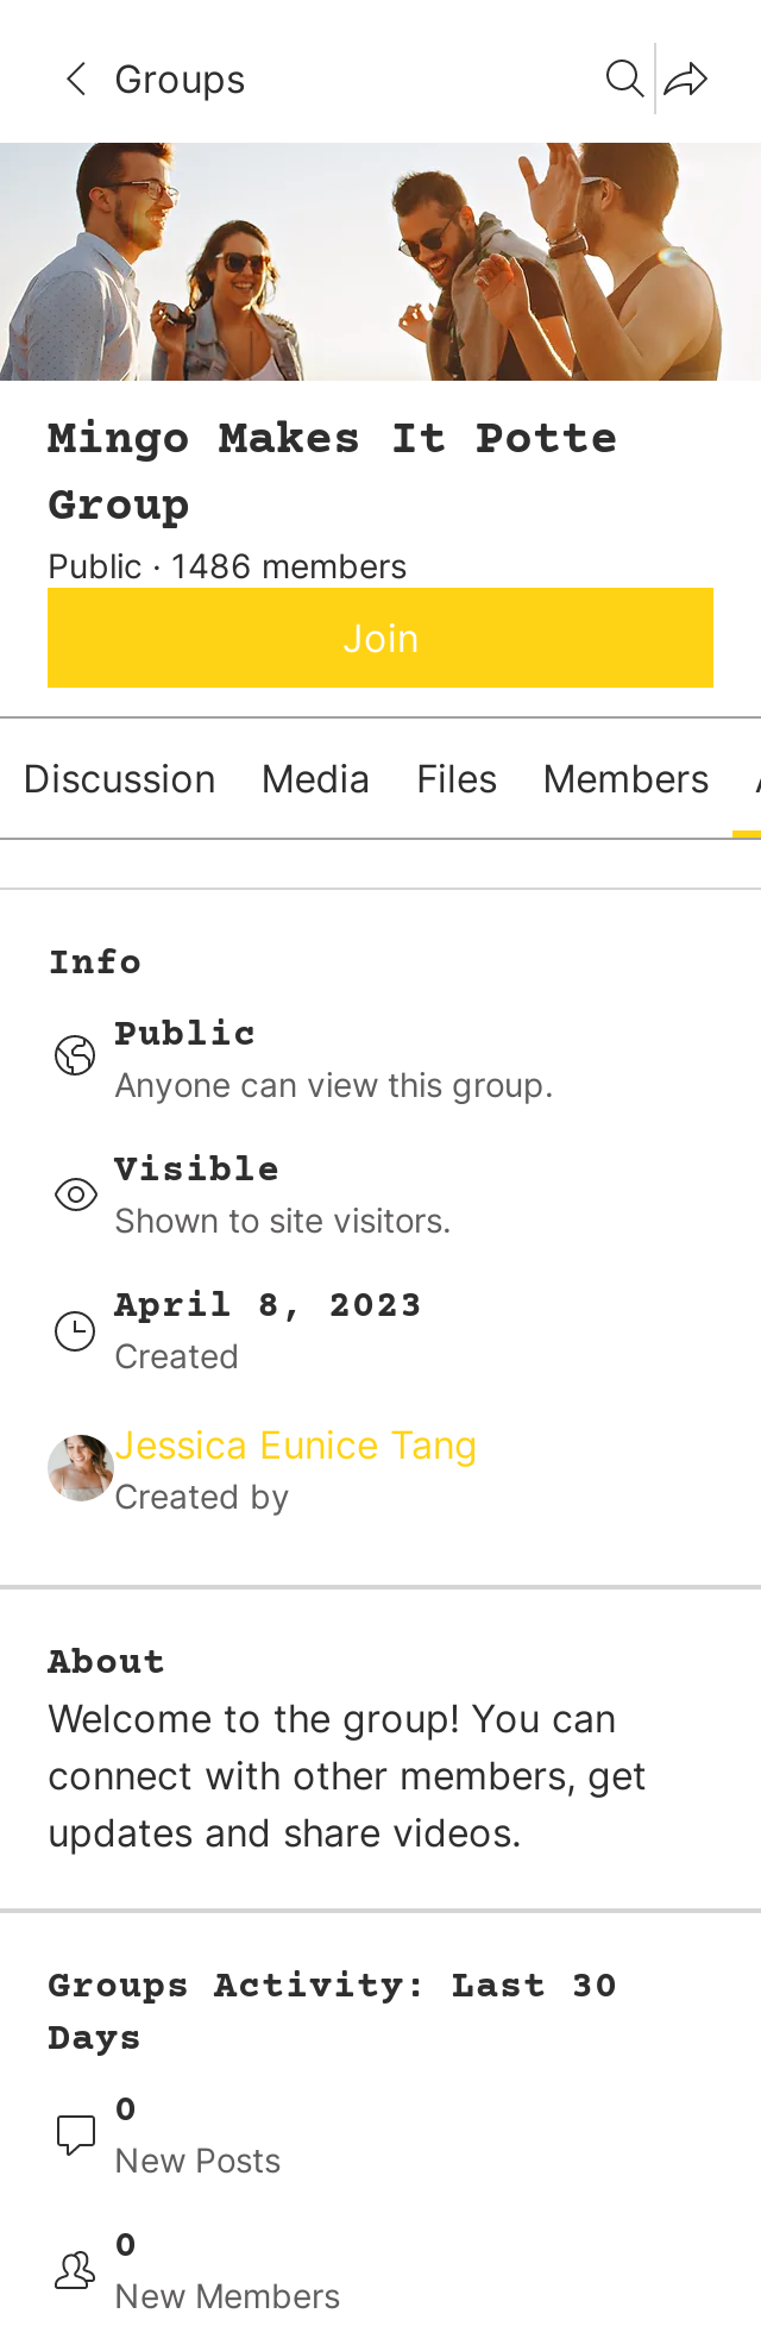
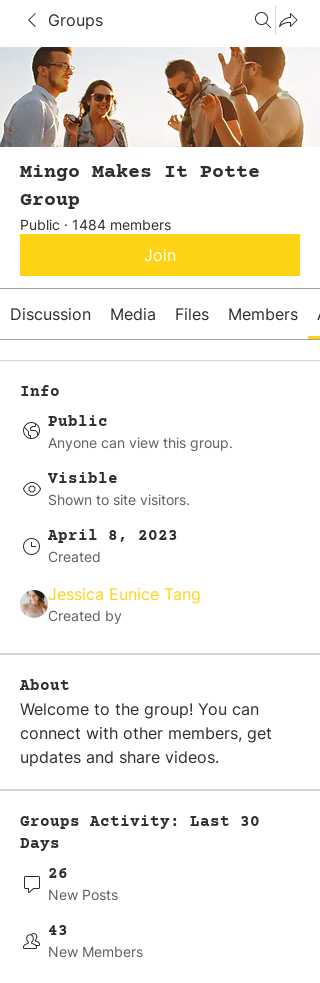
[48,545,407,585] Public · 1486 members -> [20,216,171,233] Public · 1484 members
[114,2089,138,2132] 0 -> [48,865,68,883] 26
[114,2225,138,2268] 0 -> [48,922,68,940] 43

